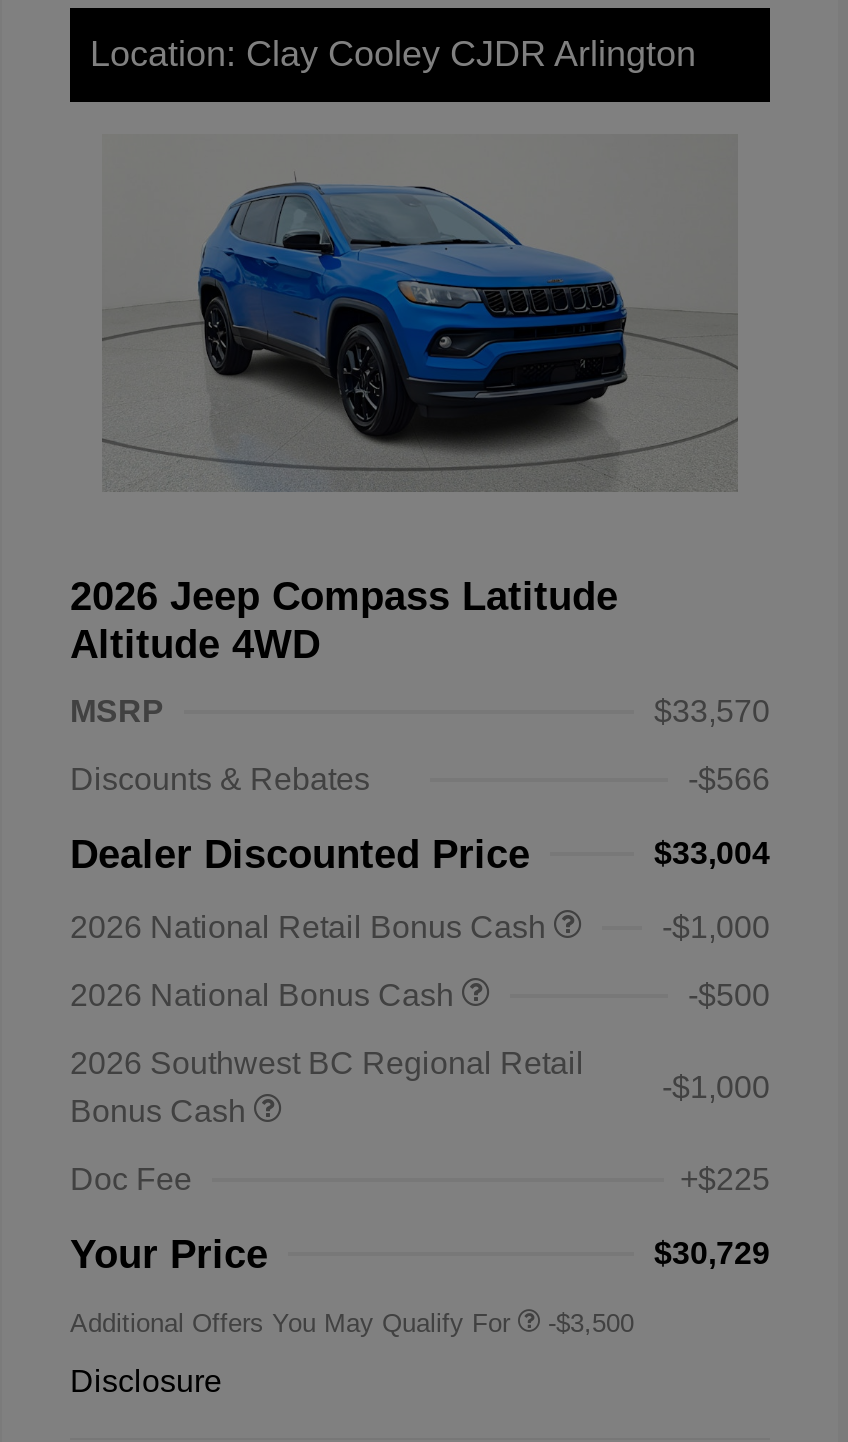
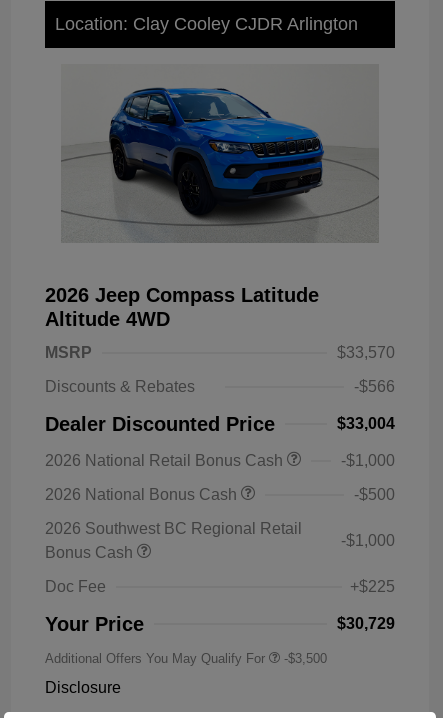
[104,184,736,472] [image] -> [110,89,321,202] [image]

